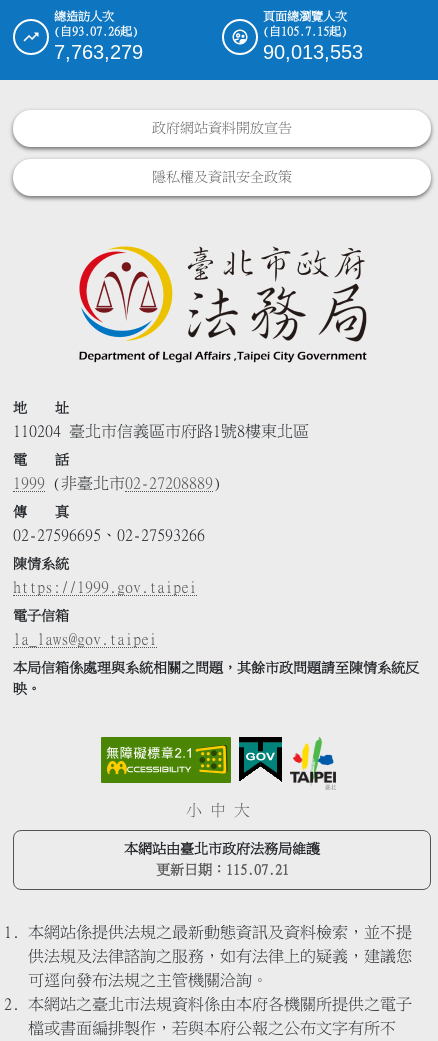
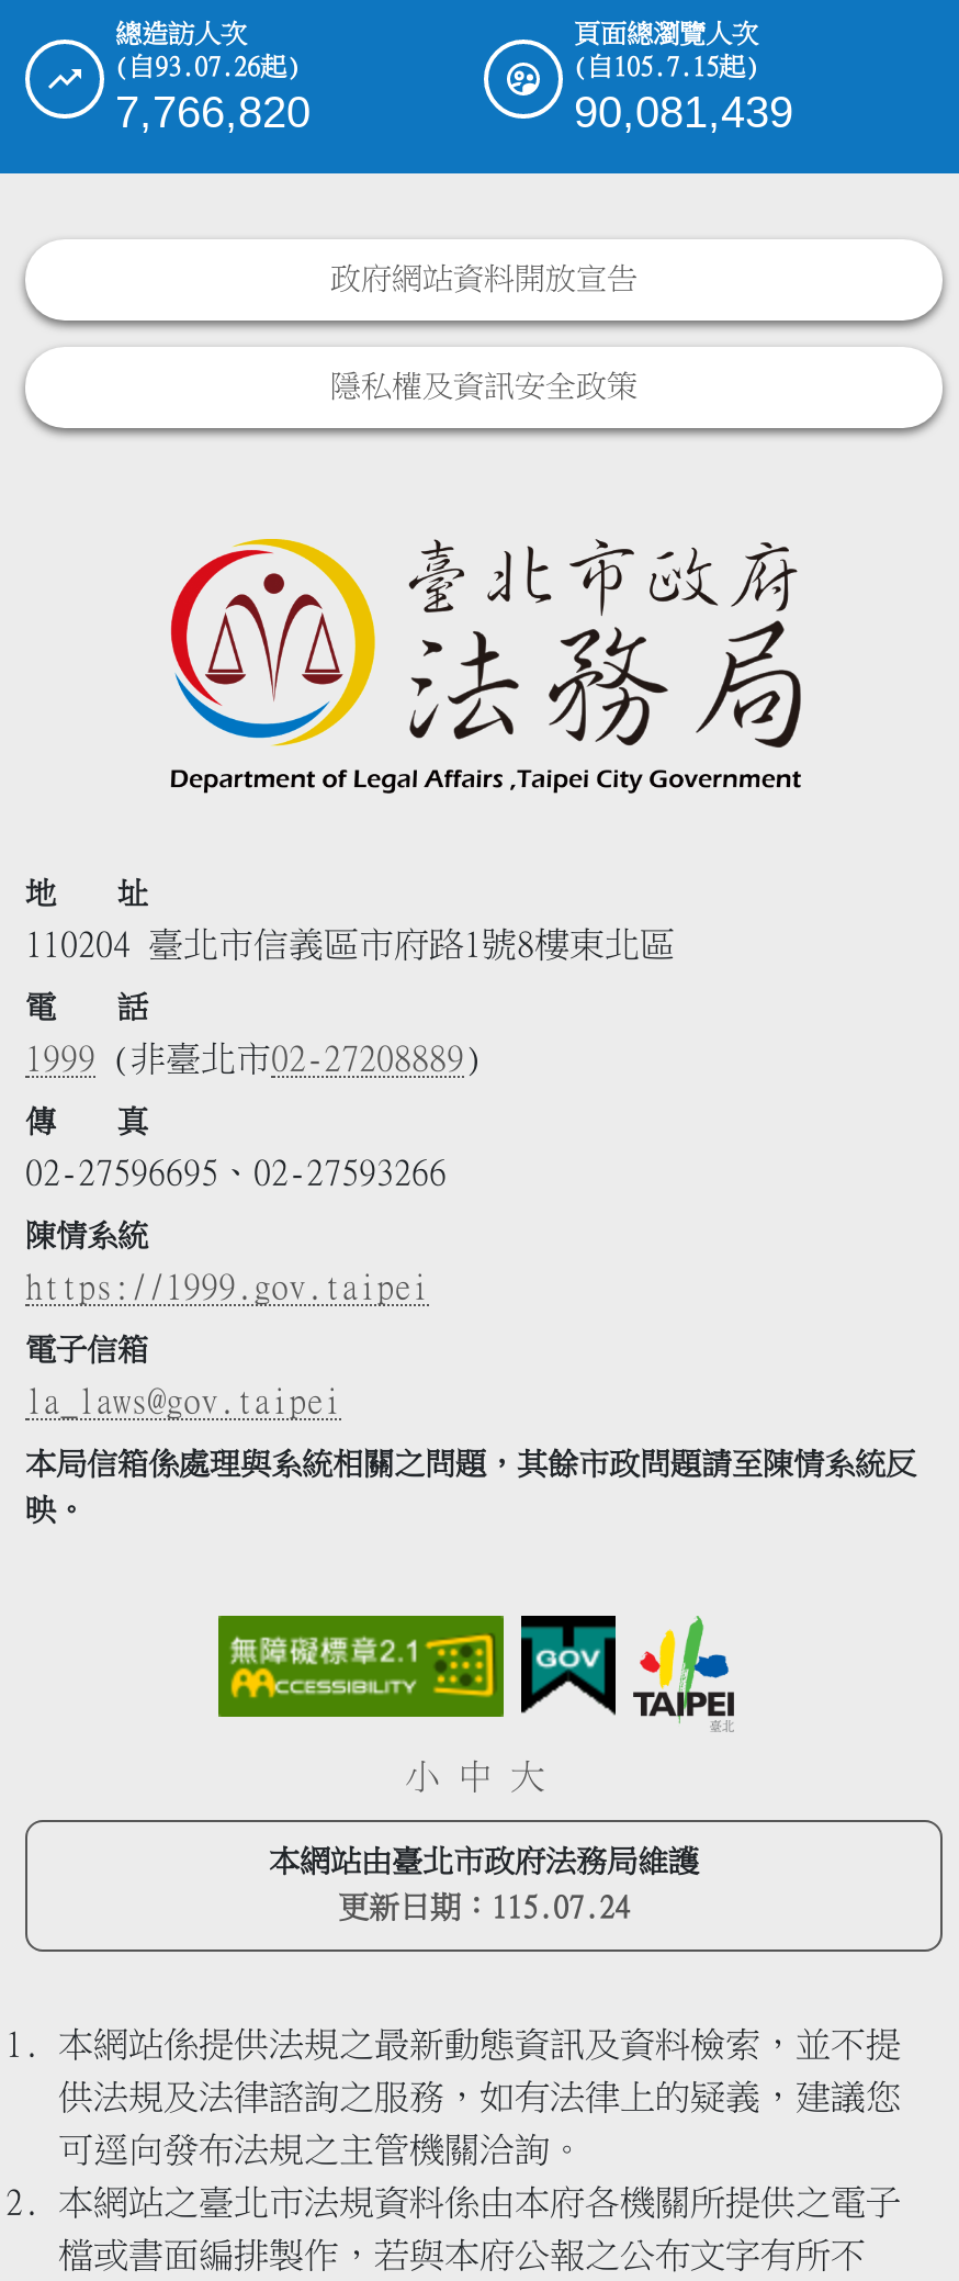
[54,41,143,63] 7,763,279 -> [115,89,311,137] 7,766,820
[263,41,363,63] 90,013,553 -> [574,89,793,137] 90,081,439
[155,862,288,876] 更新日期：115.07.21 -> [338,1891,630,1922] 更新日期：115.07.24

